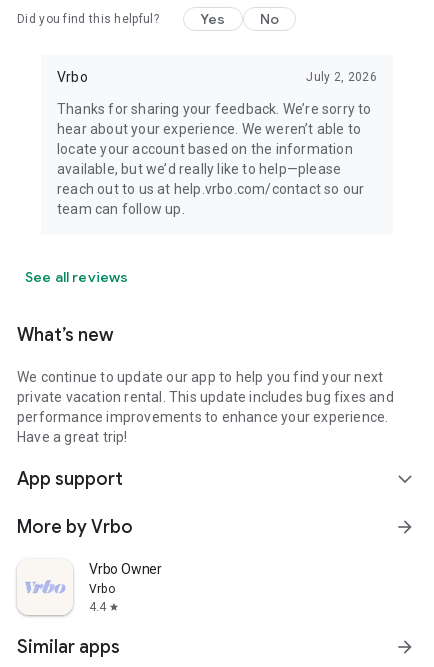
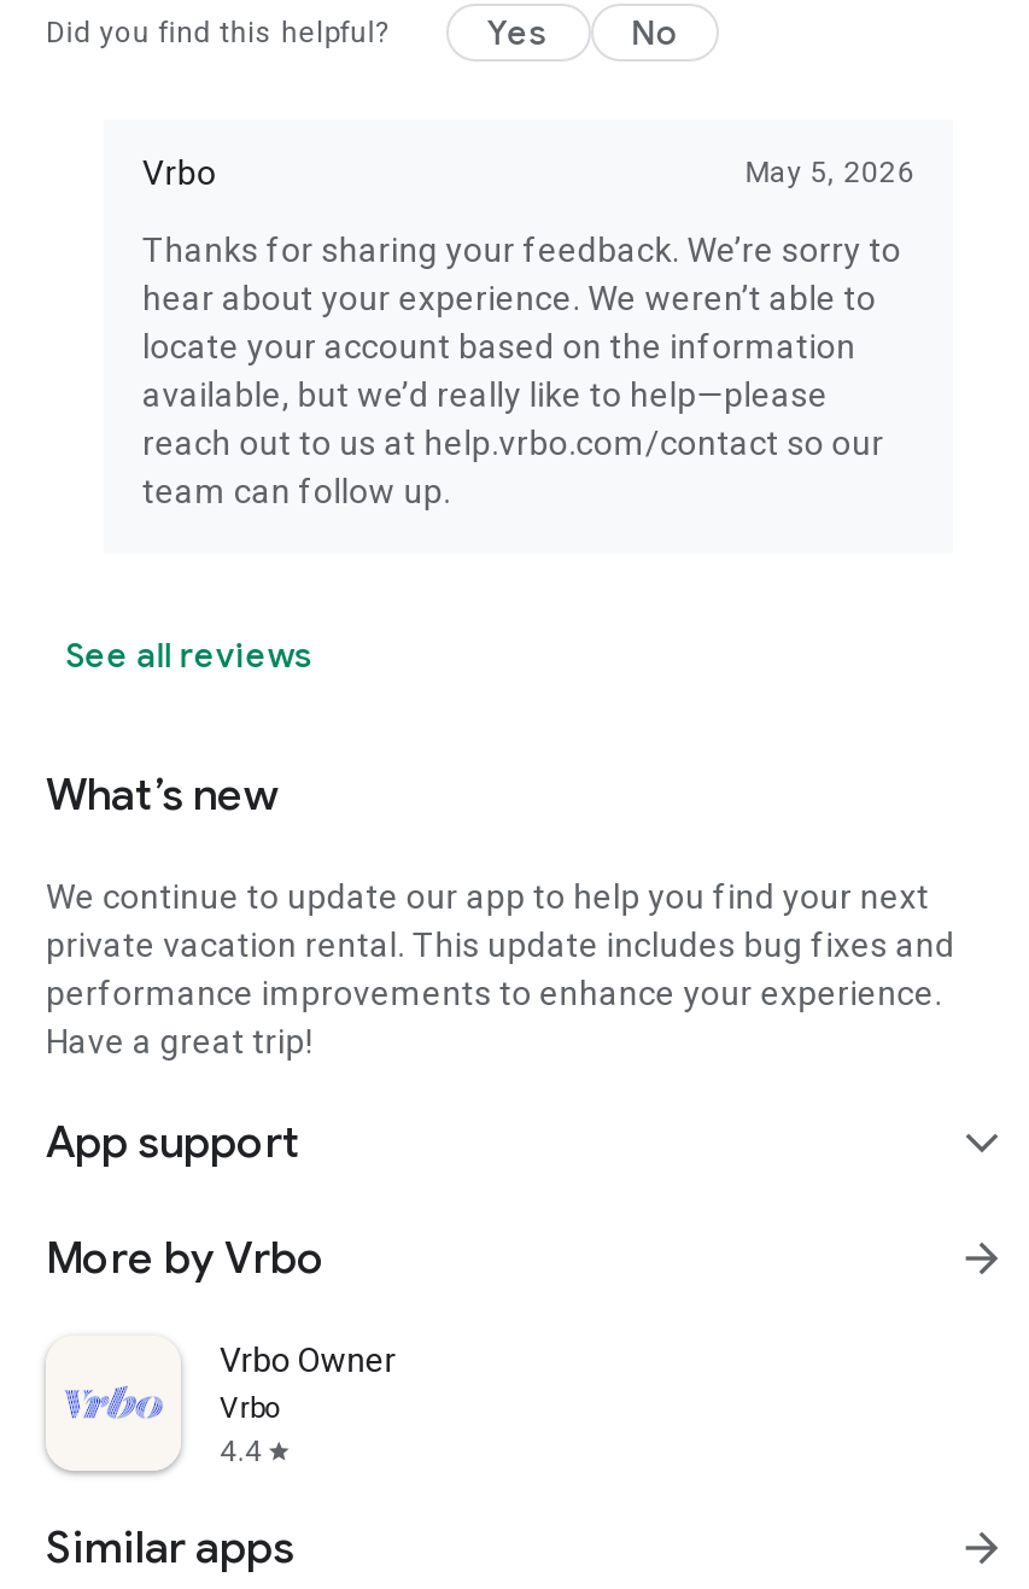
[306,70,377,84] July 2, 2026 -> [745,156,914,190] May 5, 2026

